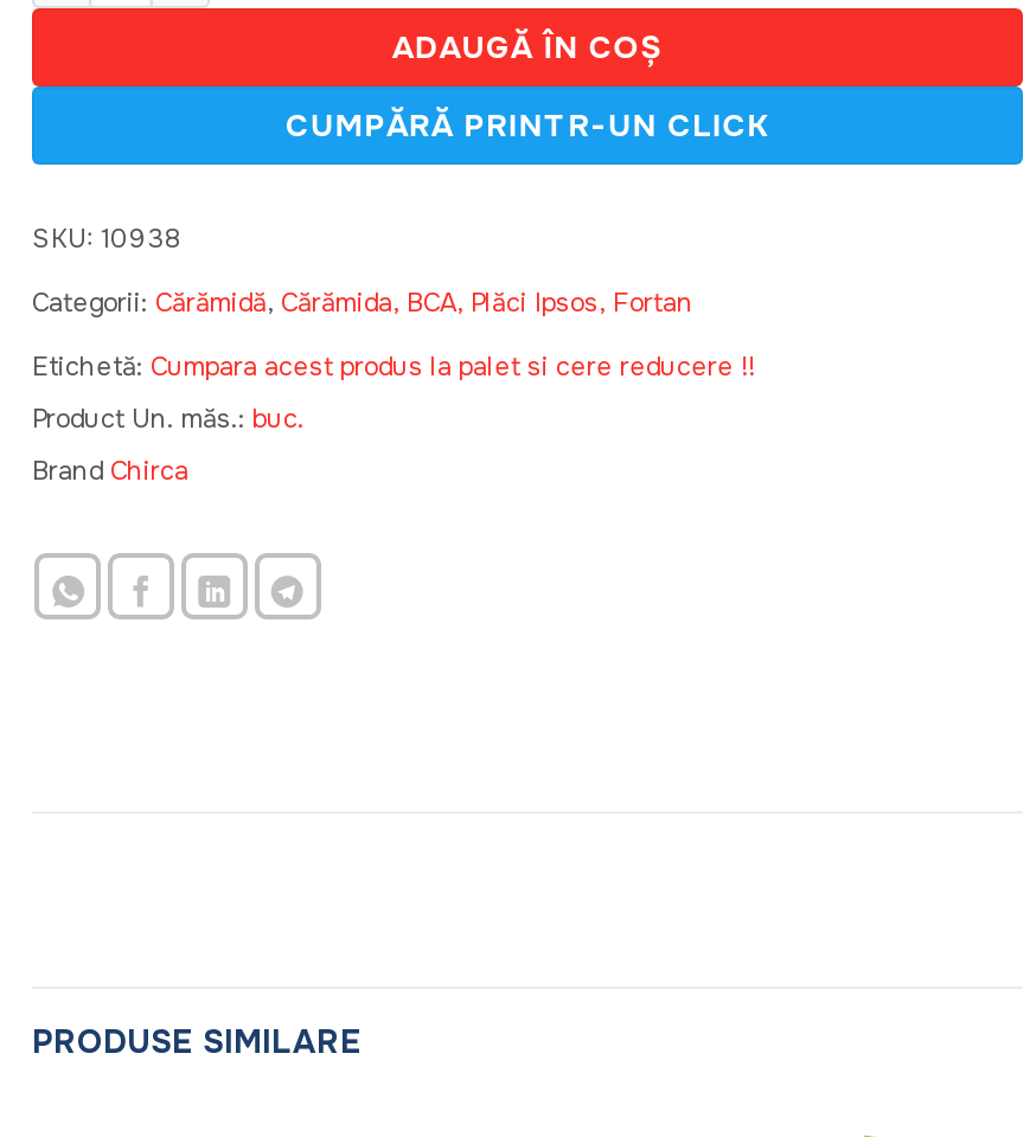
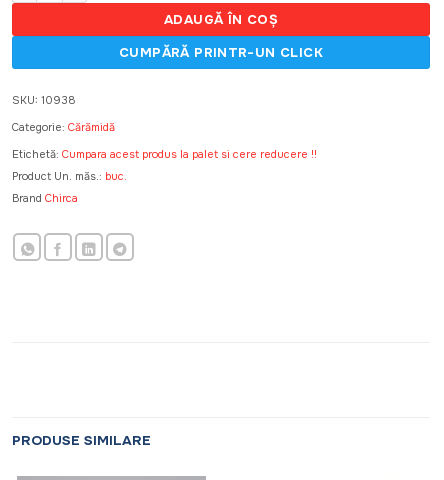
[32,284,693,317] Categorii: Cărămidă, Cărămida, BCA, Plăci Ipsos, Fortan -> [12,120,115,134] Categorie: Cărămidă

